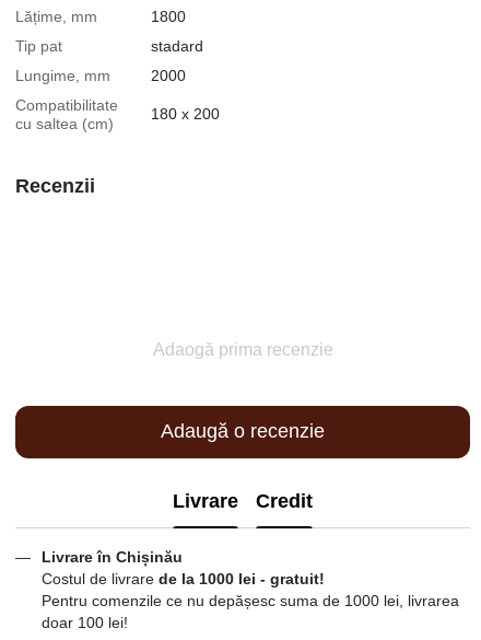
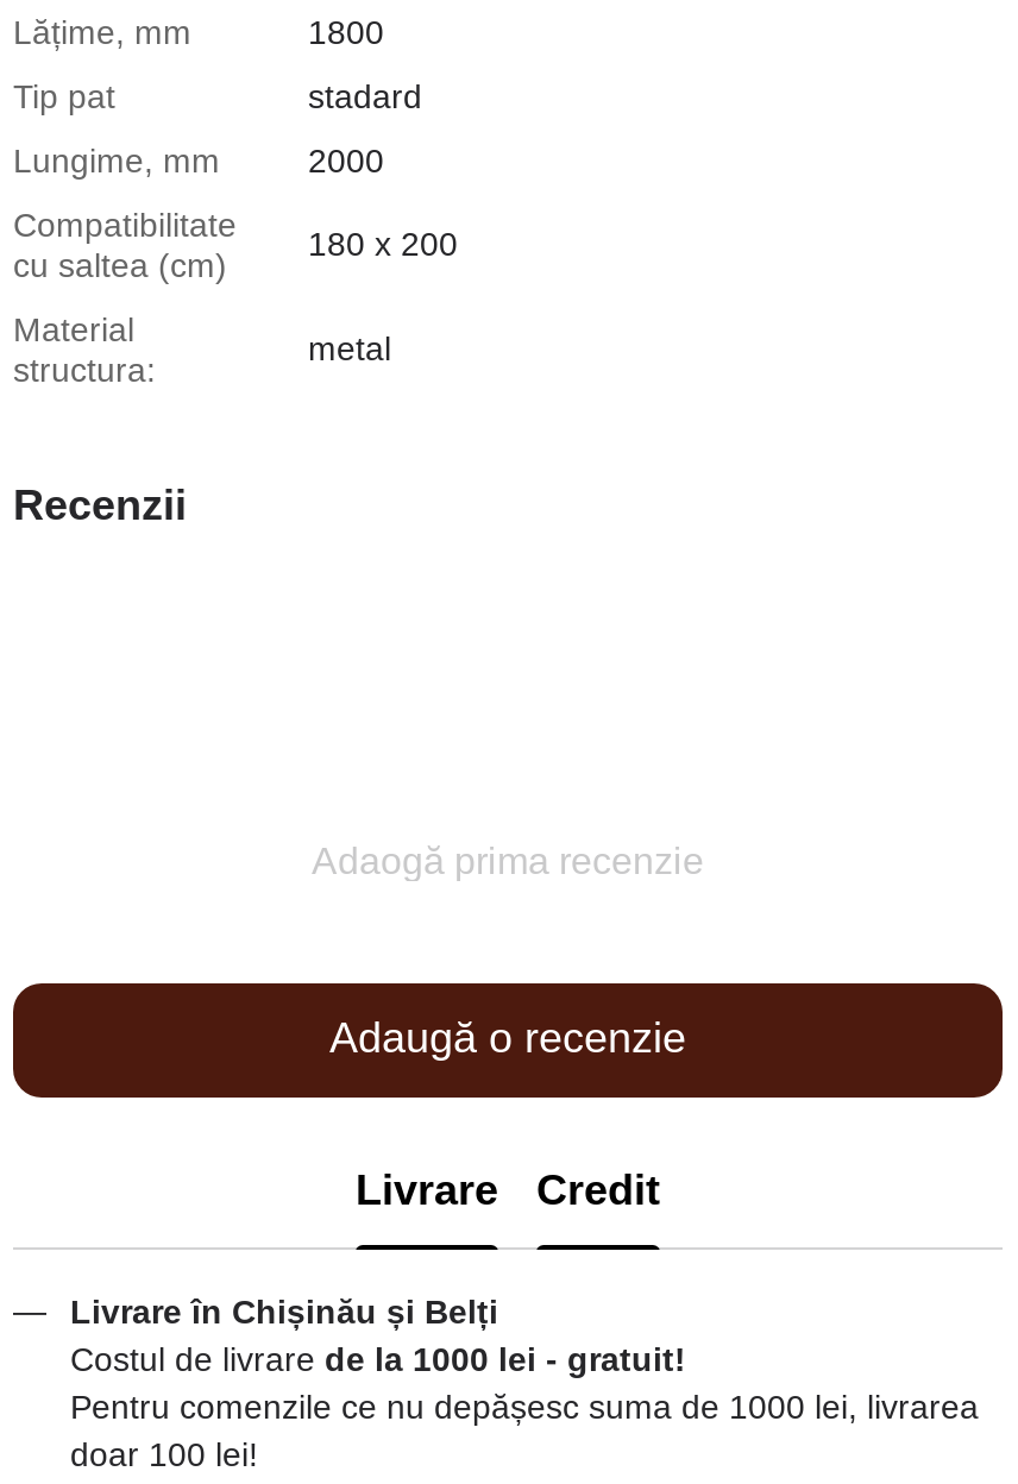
none -> [13,309,156,388] Material | structura:
none -> [308,328,391,366] metal
[42,548,183,565] Livrare în Chișinău -> [70,1292,498,1330] Livrare în Chișinău și Belți

